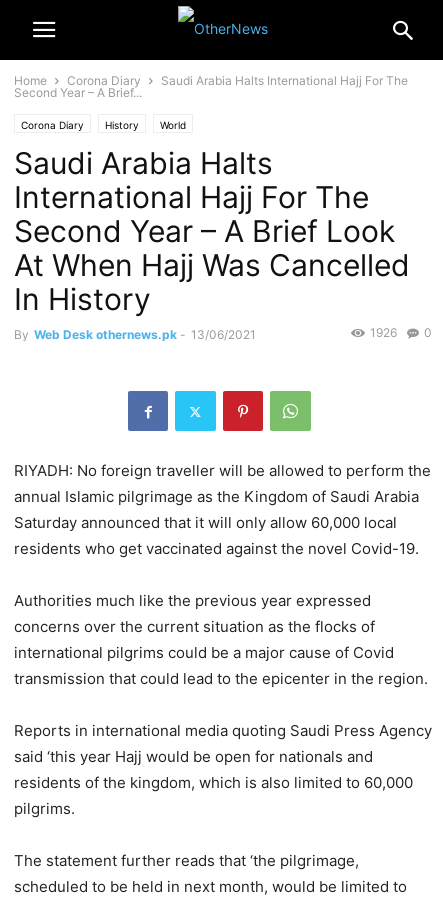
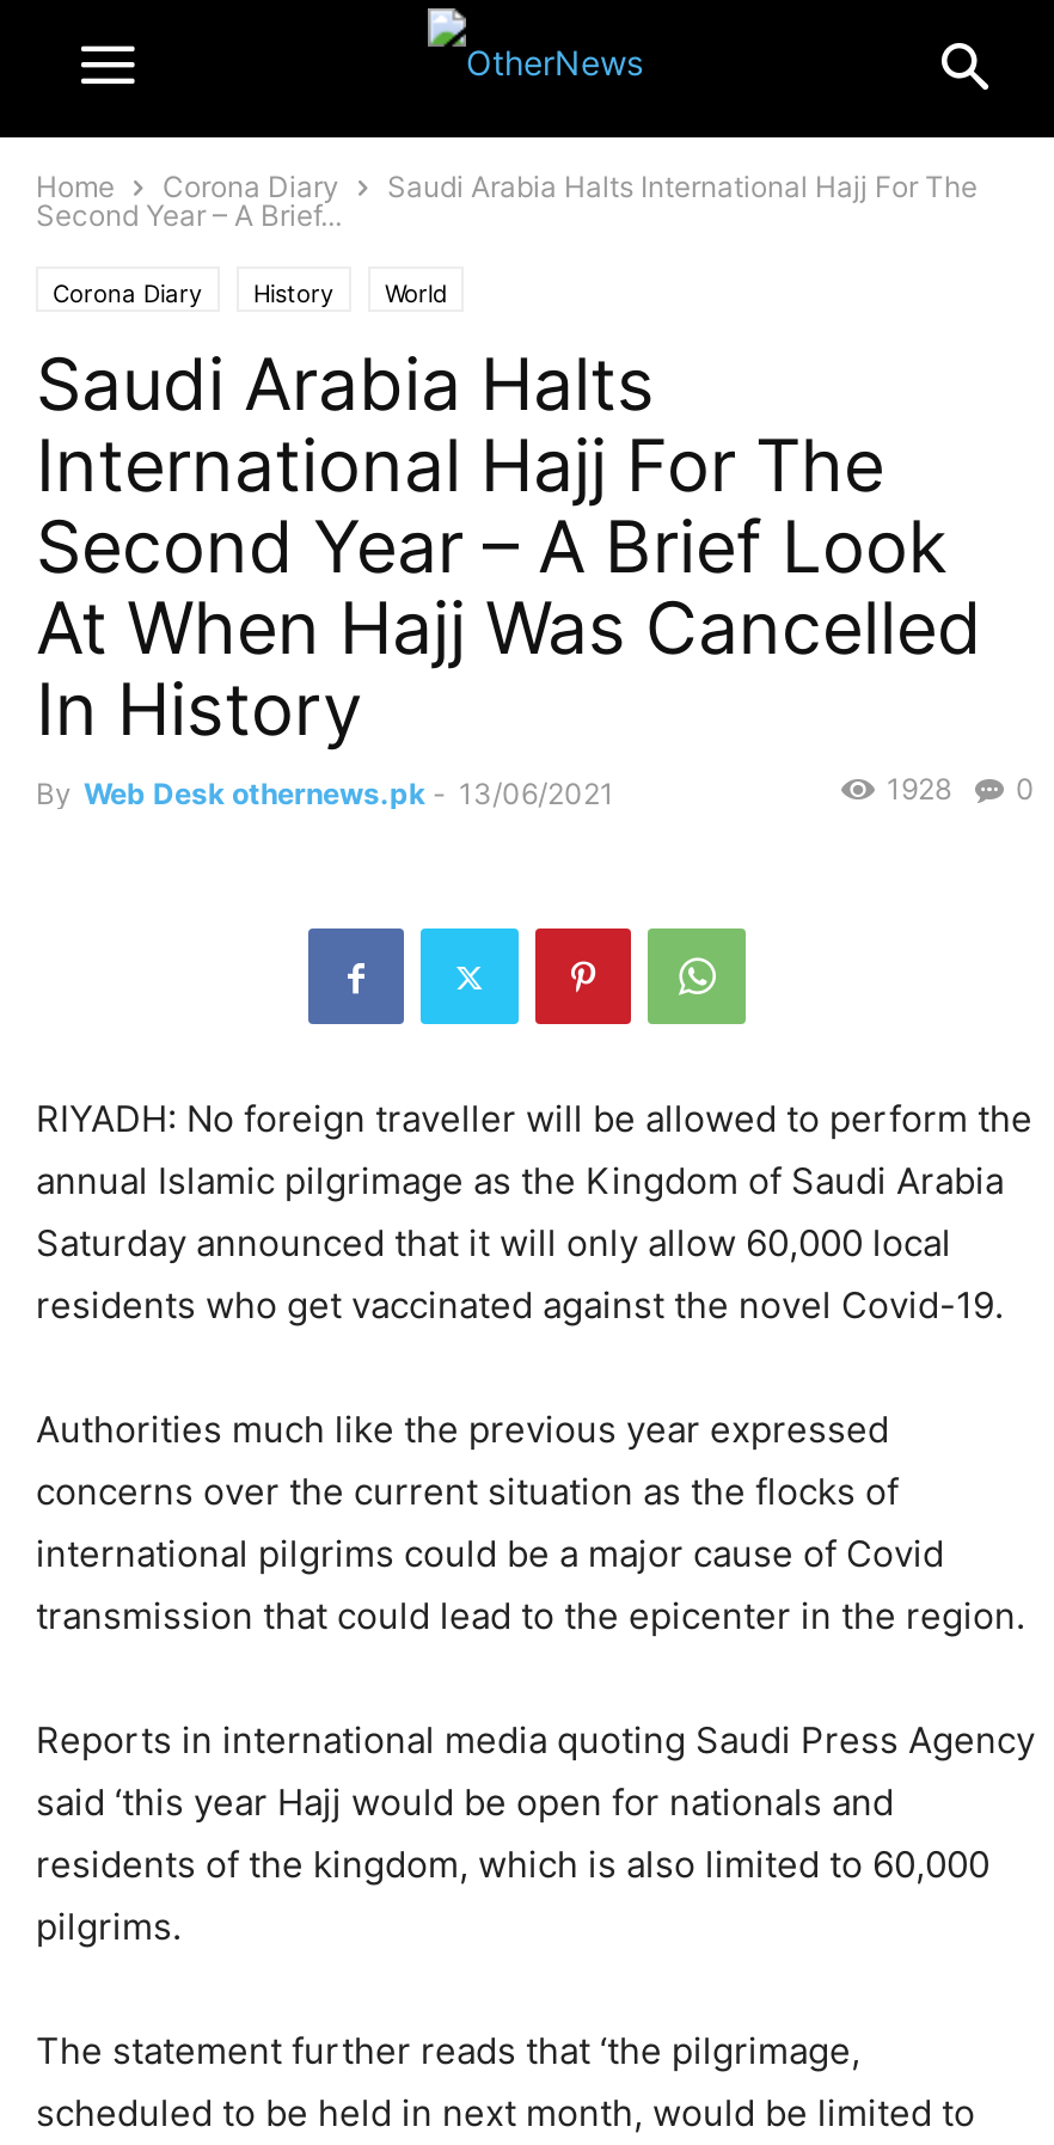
[370,325,432,340] 1926 0 -> [887,771,1035,807] 1928 0

